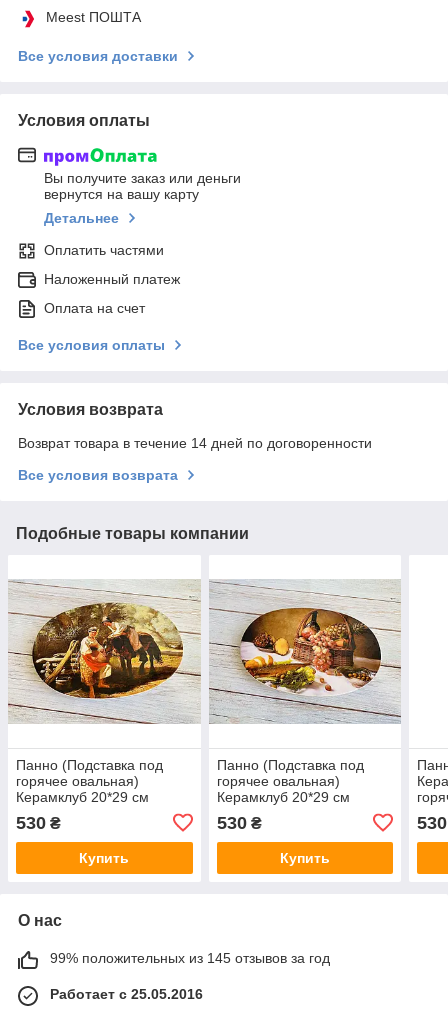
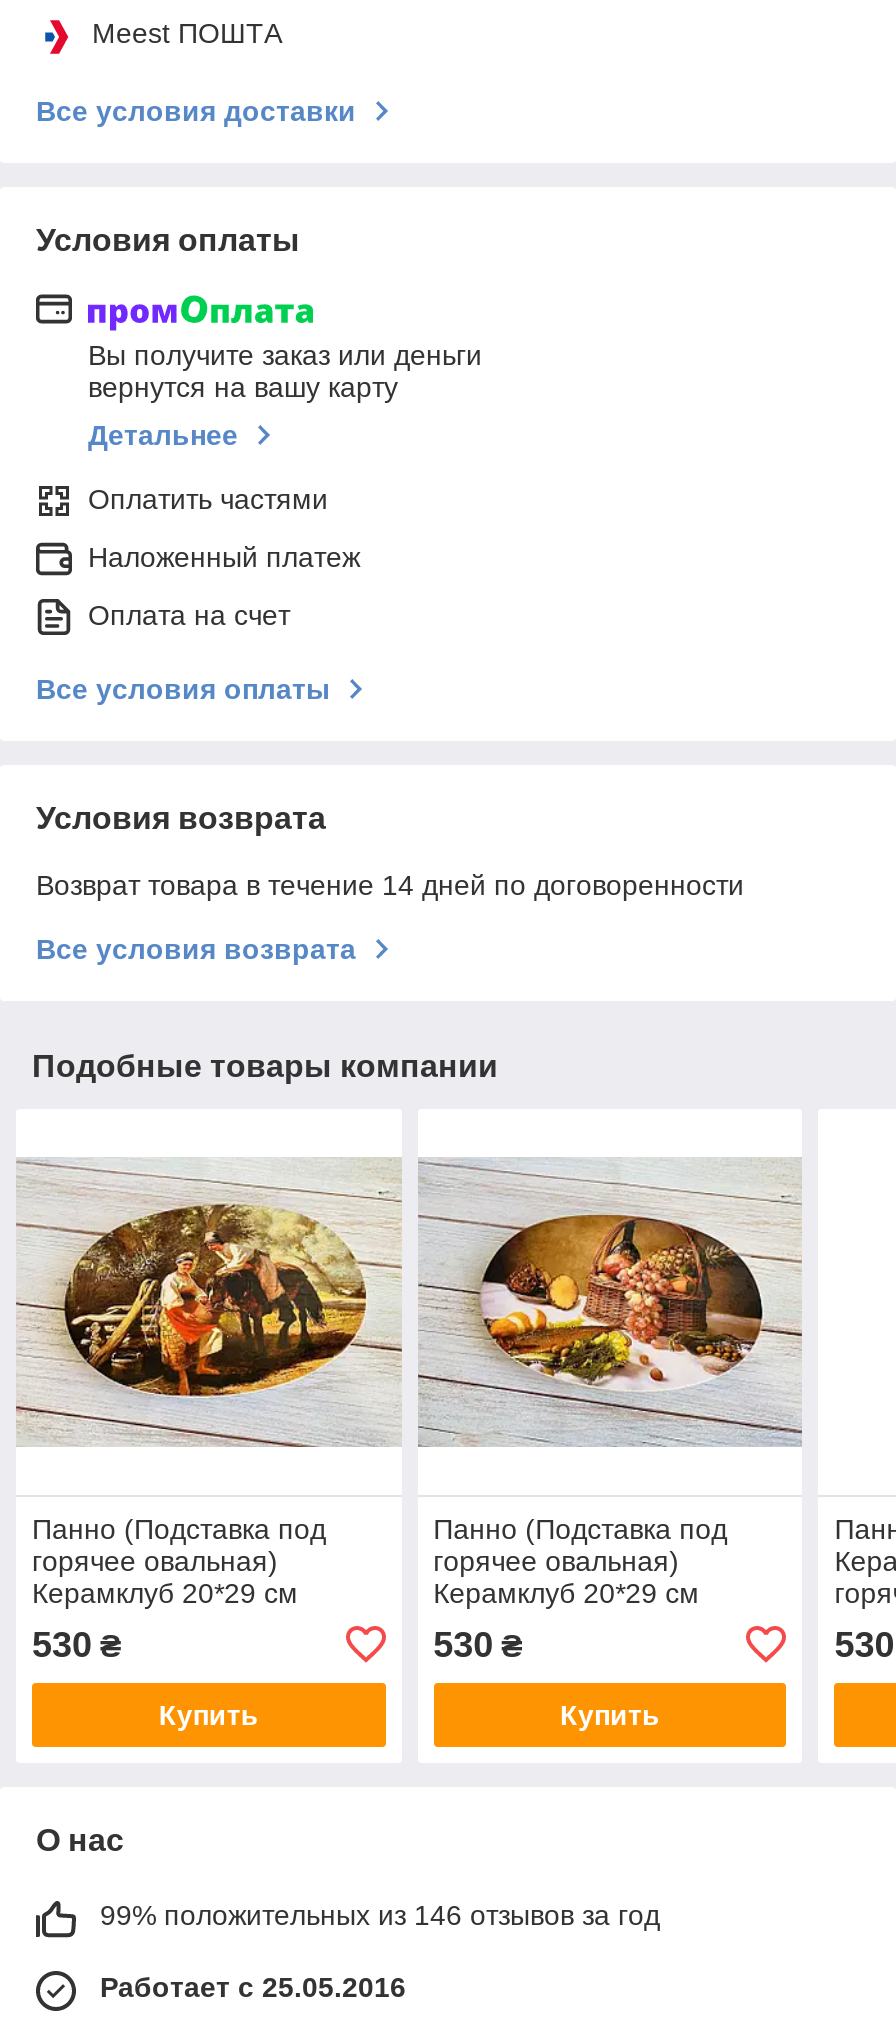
[50,950,330,966] 99% положительных из 145 отзывов за год -> [100,1899,660,1931] 99% положительных из 146 отзывов за год

